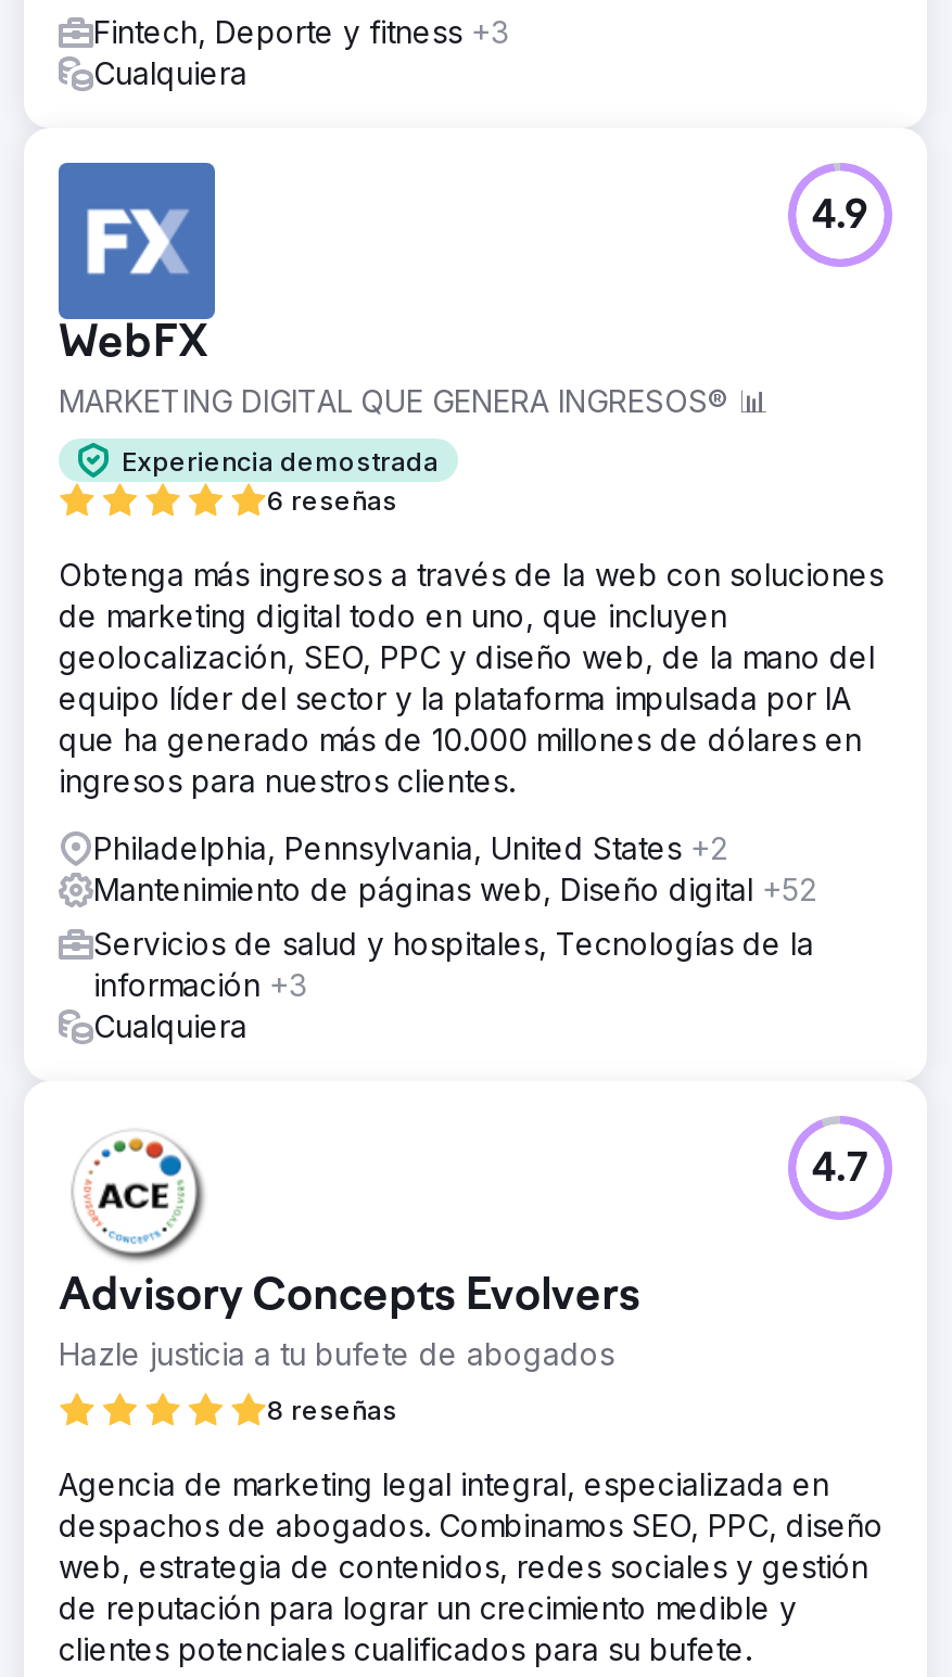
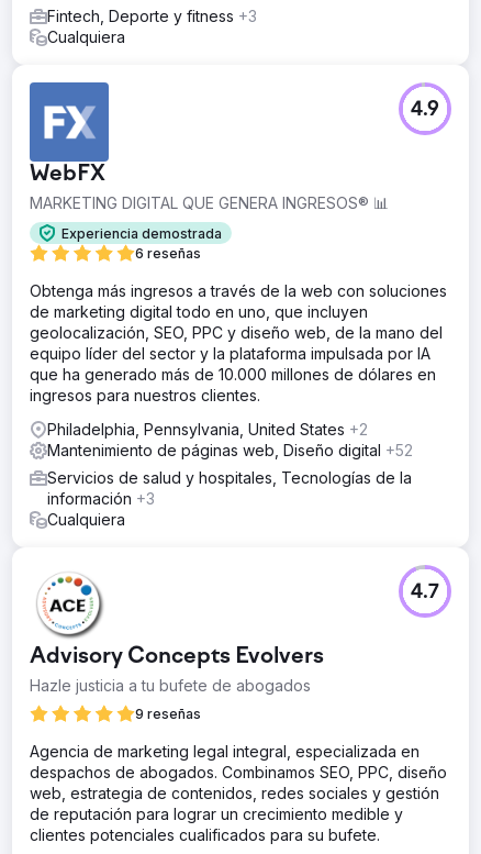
[267,1394,397,1426] 8 reseñas -> [135,706,201,722] 9 reseñas

